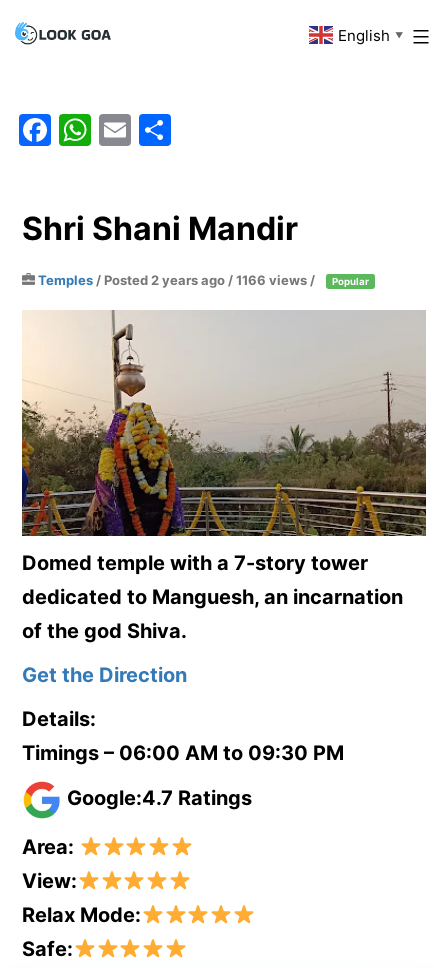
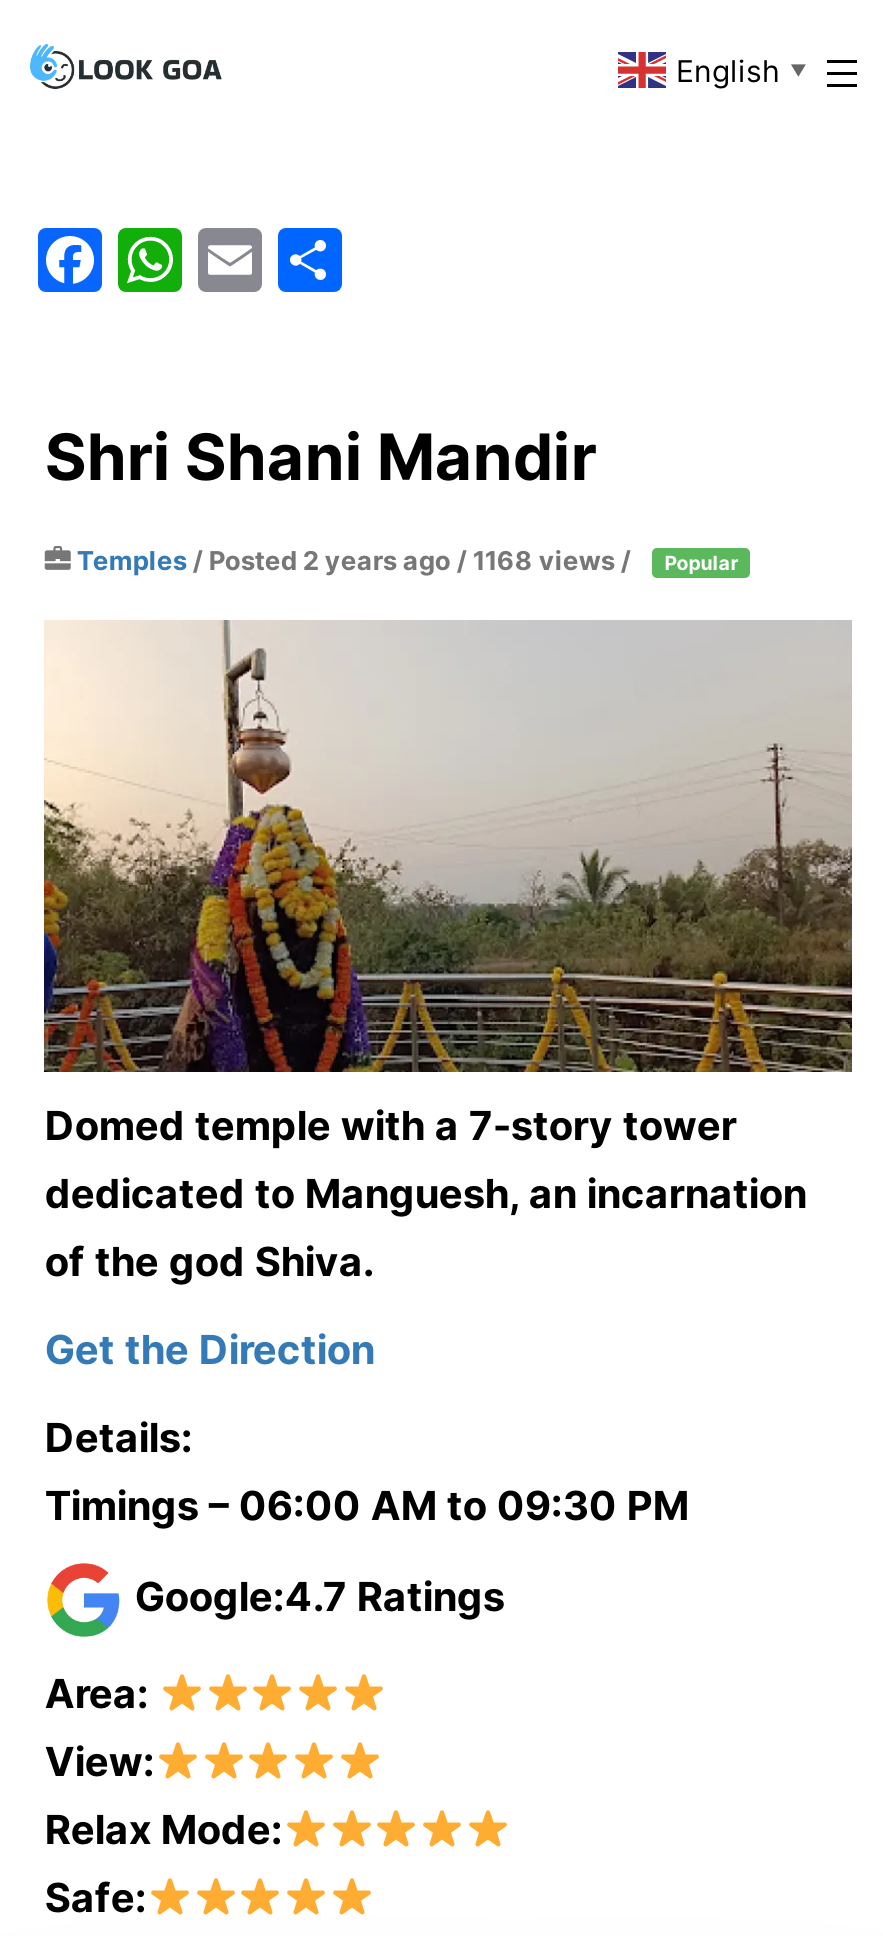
[38,271,318,287] Temples / Posted 2 years ago / 1166 views / -> [77,543,637,575] Temples / Posted 2 years ago / 1168 views /

